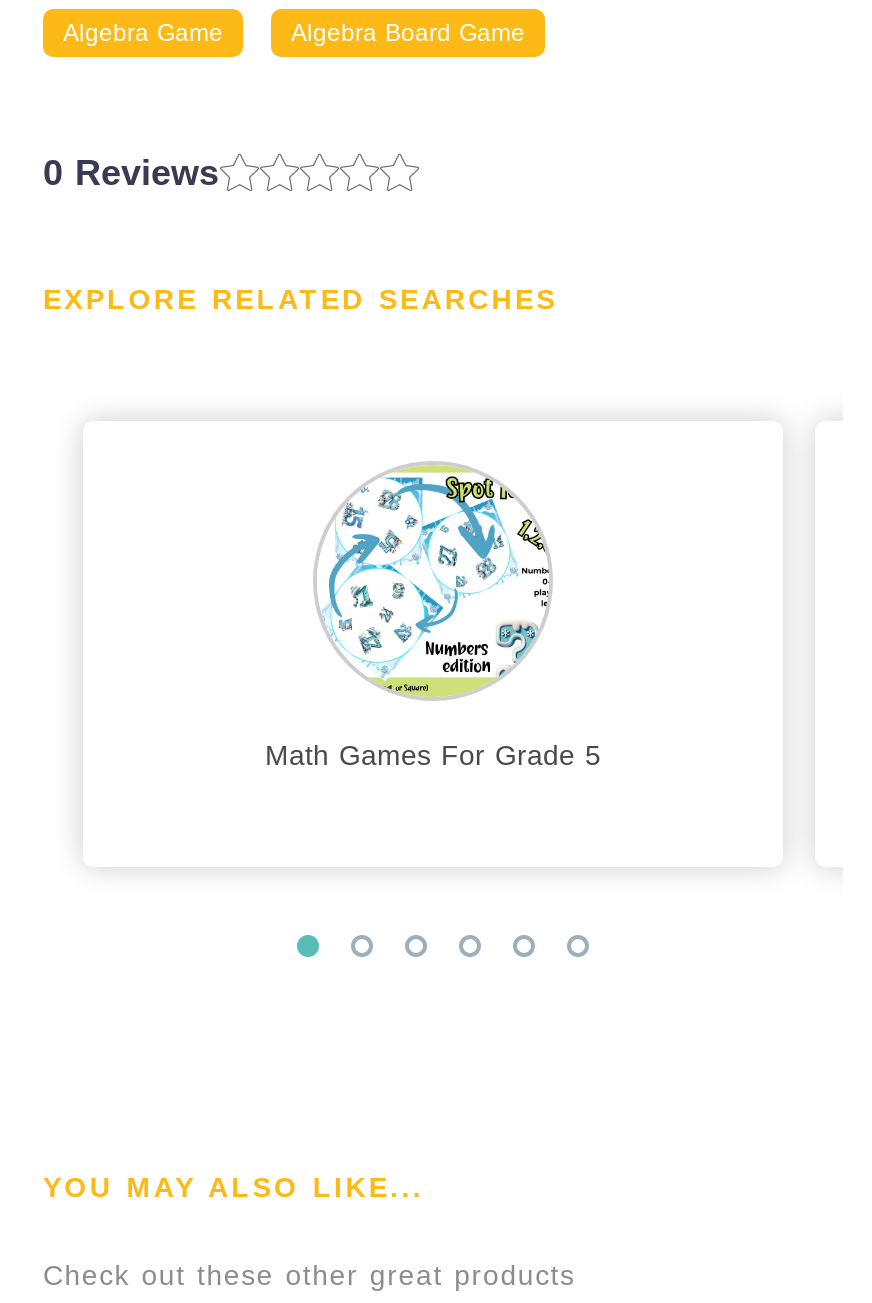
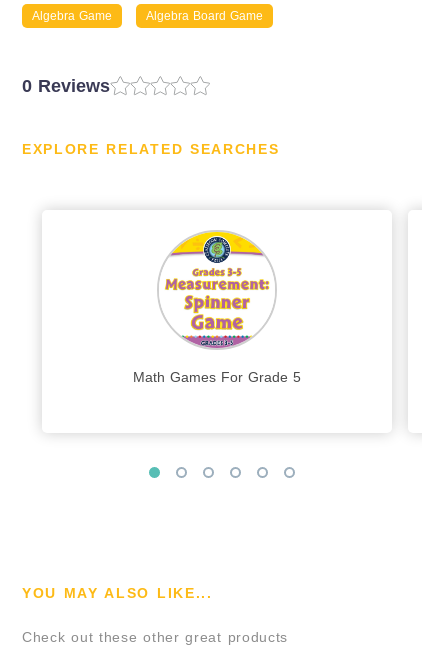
[323,463,551,699] [image] -> [162,232,275,349] [image]

